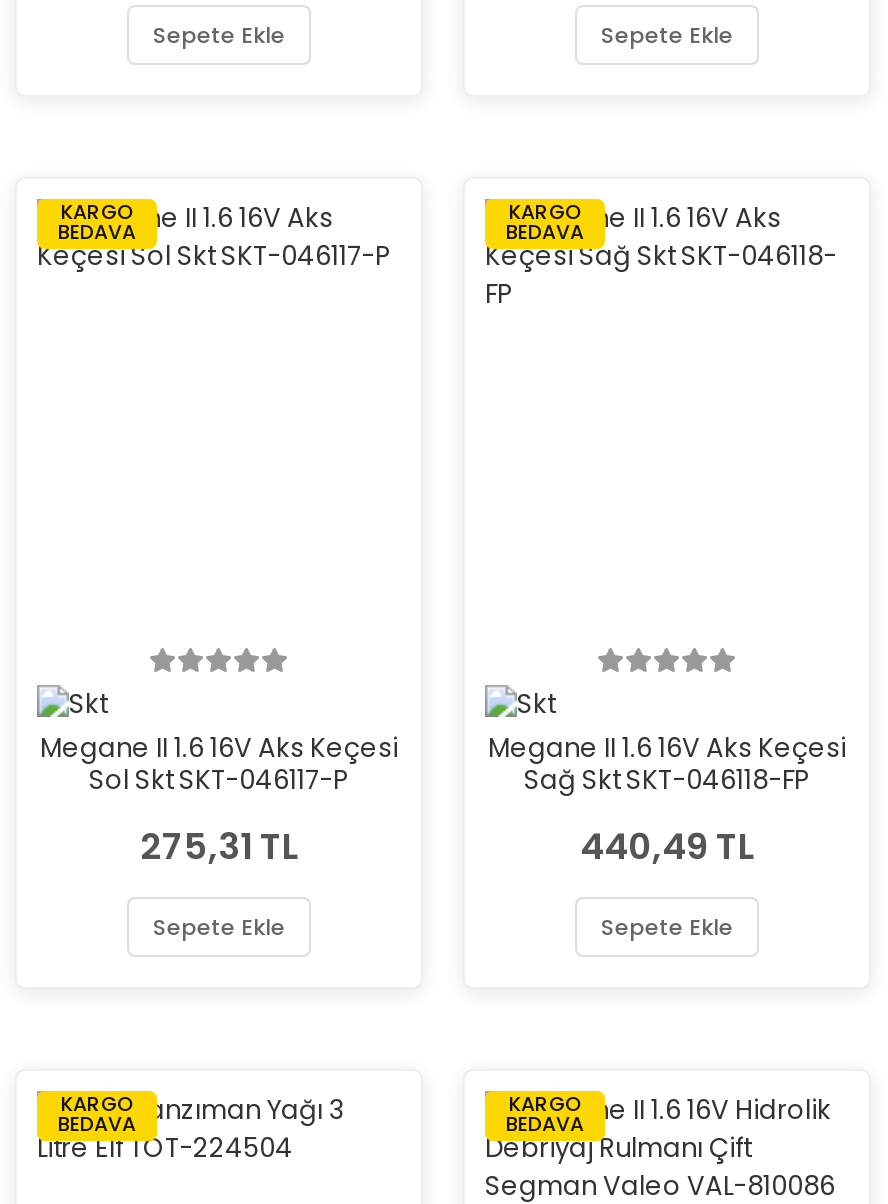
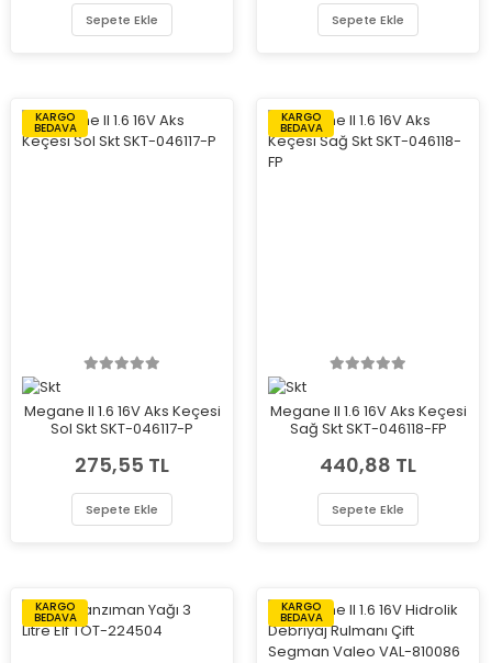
[140,821,298,871] 275,31 TL -> [75,451,169,479] 275,55 TL
[580,821,754,871] 440,49 TL -> [320,451,416,479] 440,88 TL

